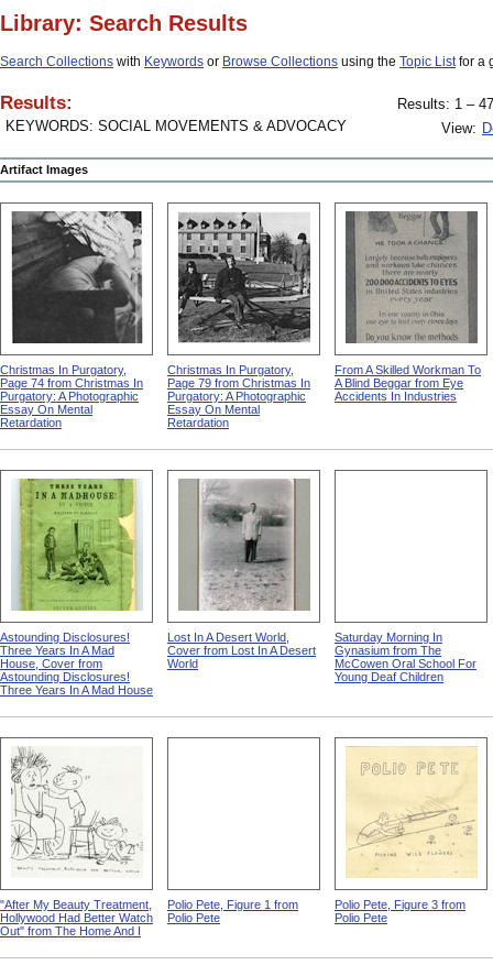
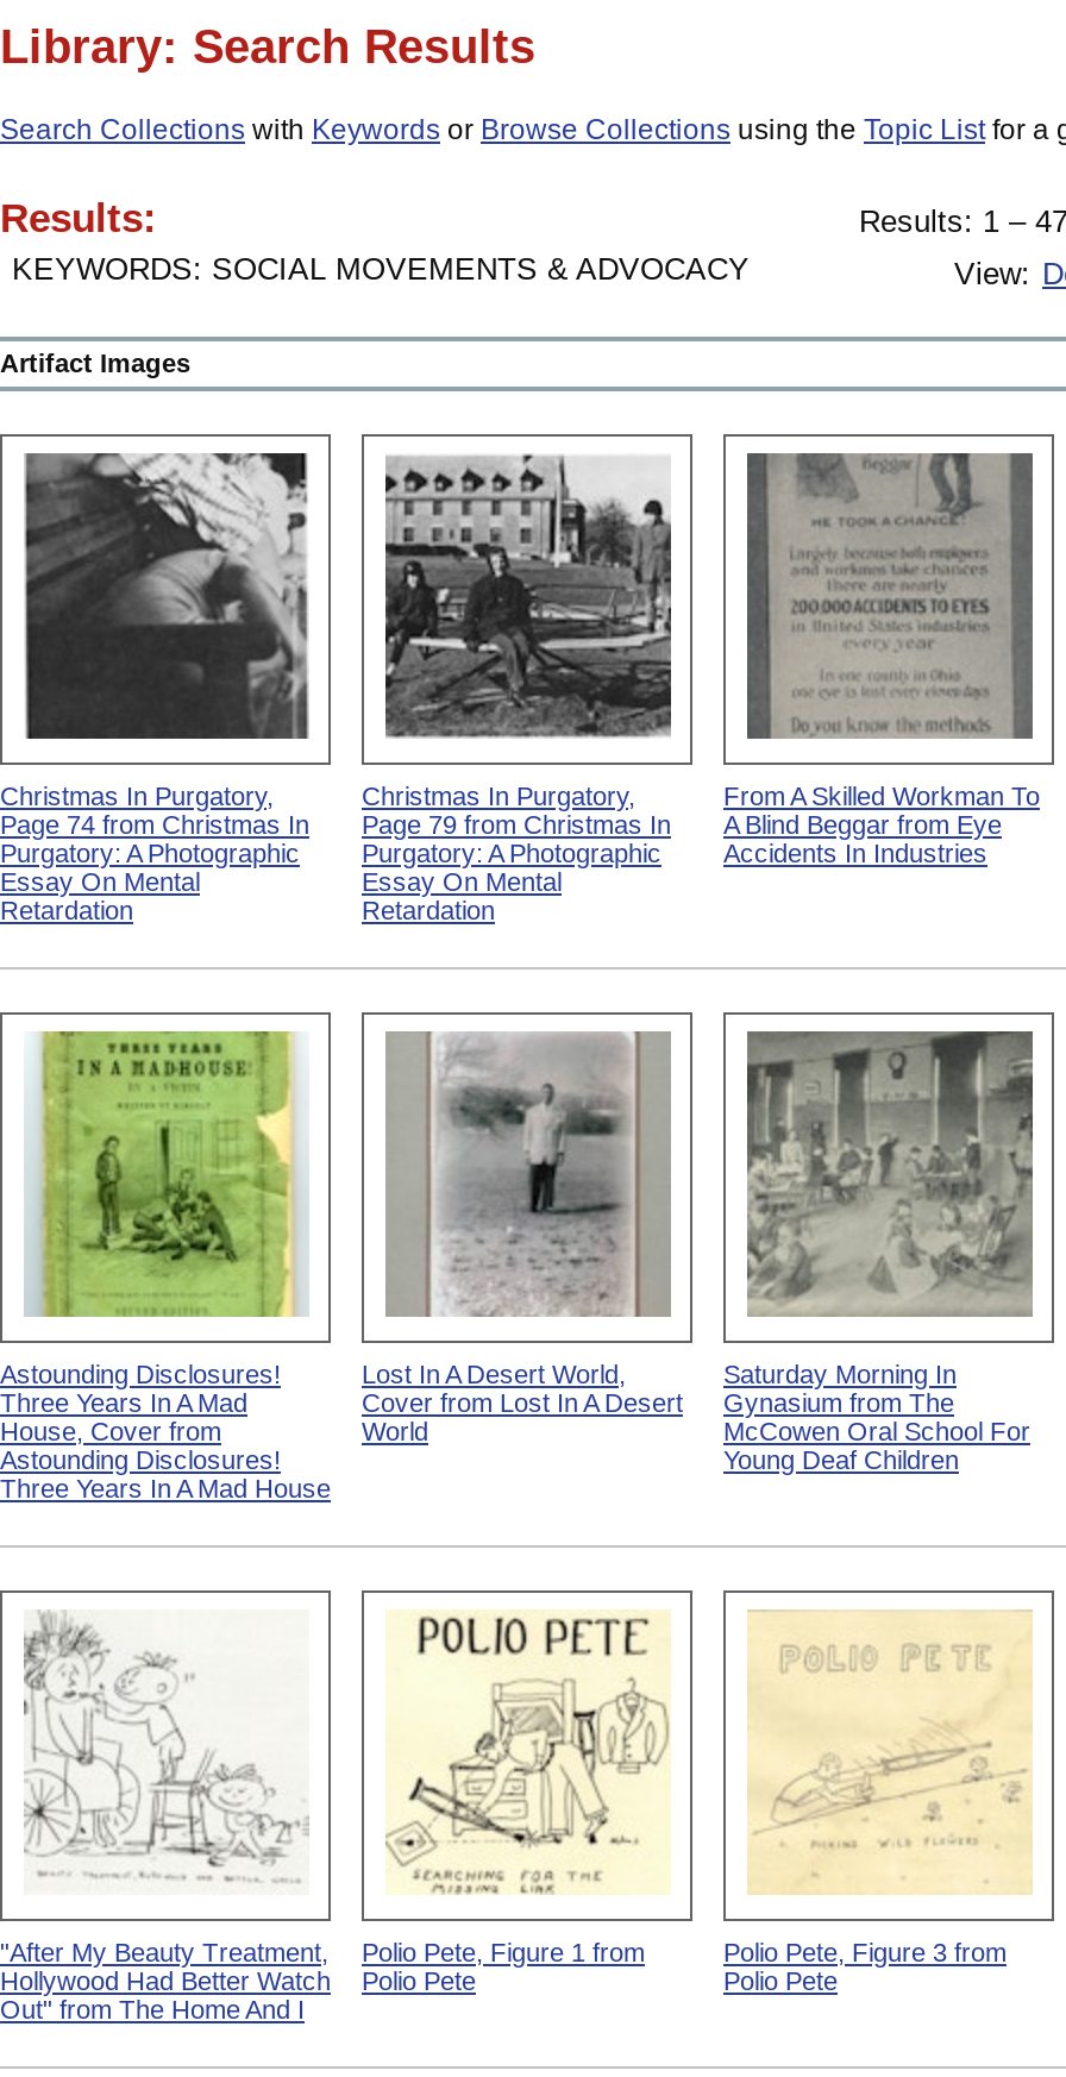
none -> [745,1029,1035,1319] [image]
none -> [383,1609,671,1895] [image]

